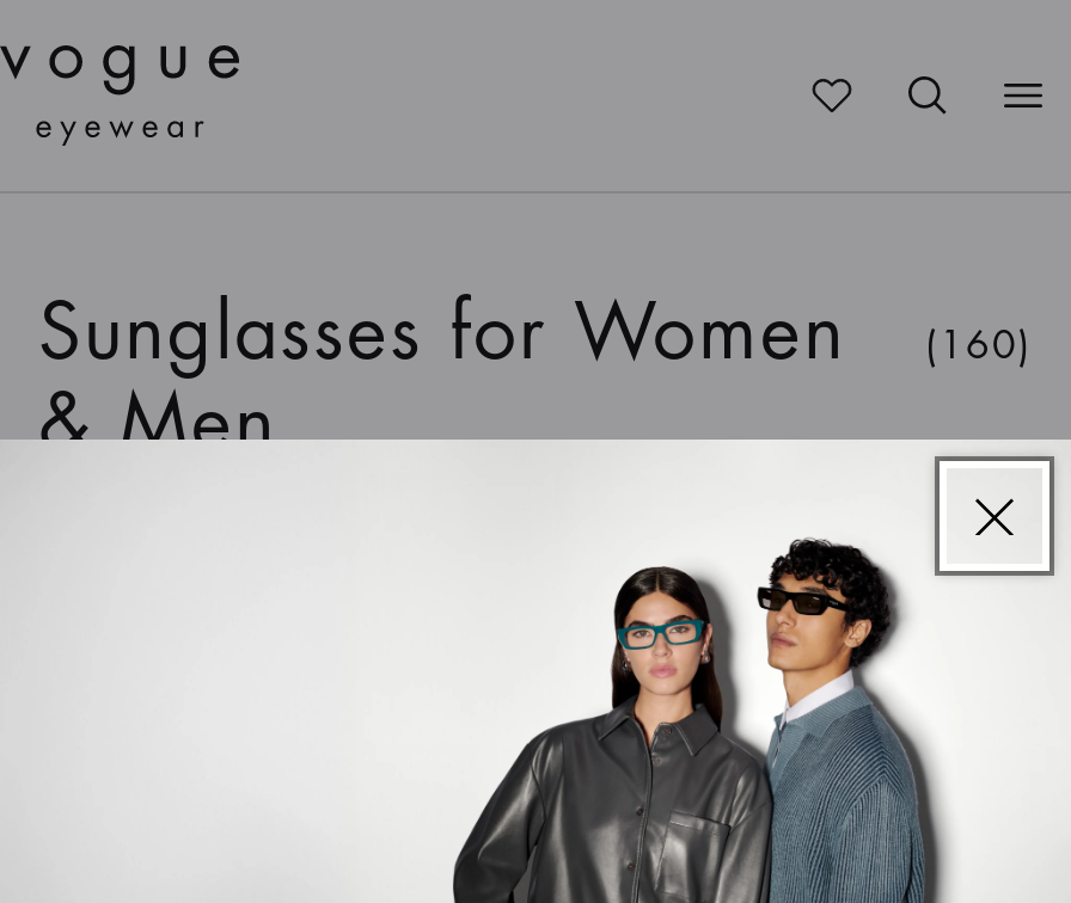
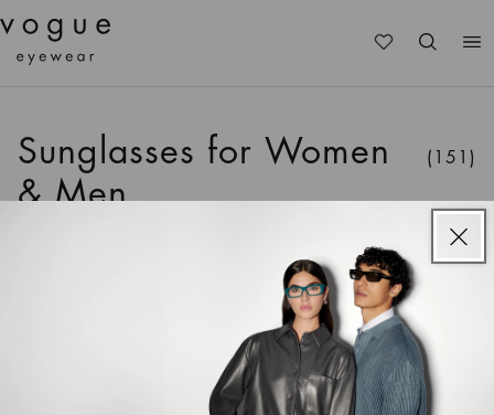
[925,327,1033,365] (160) -> [427,149,476,167] (151)

